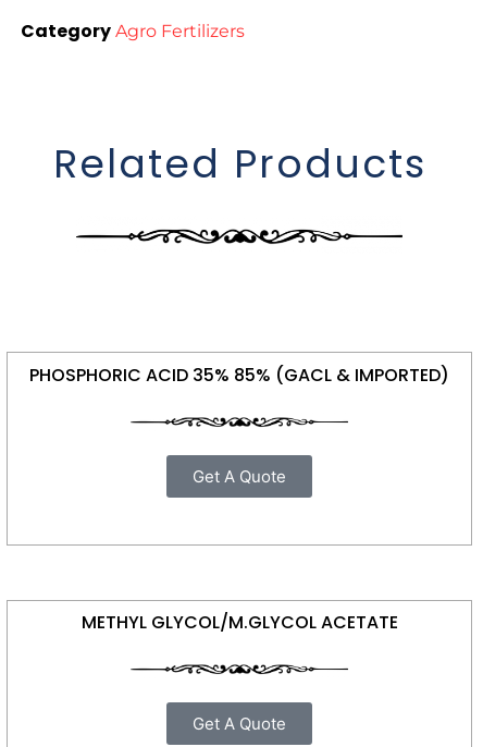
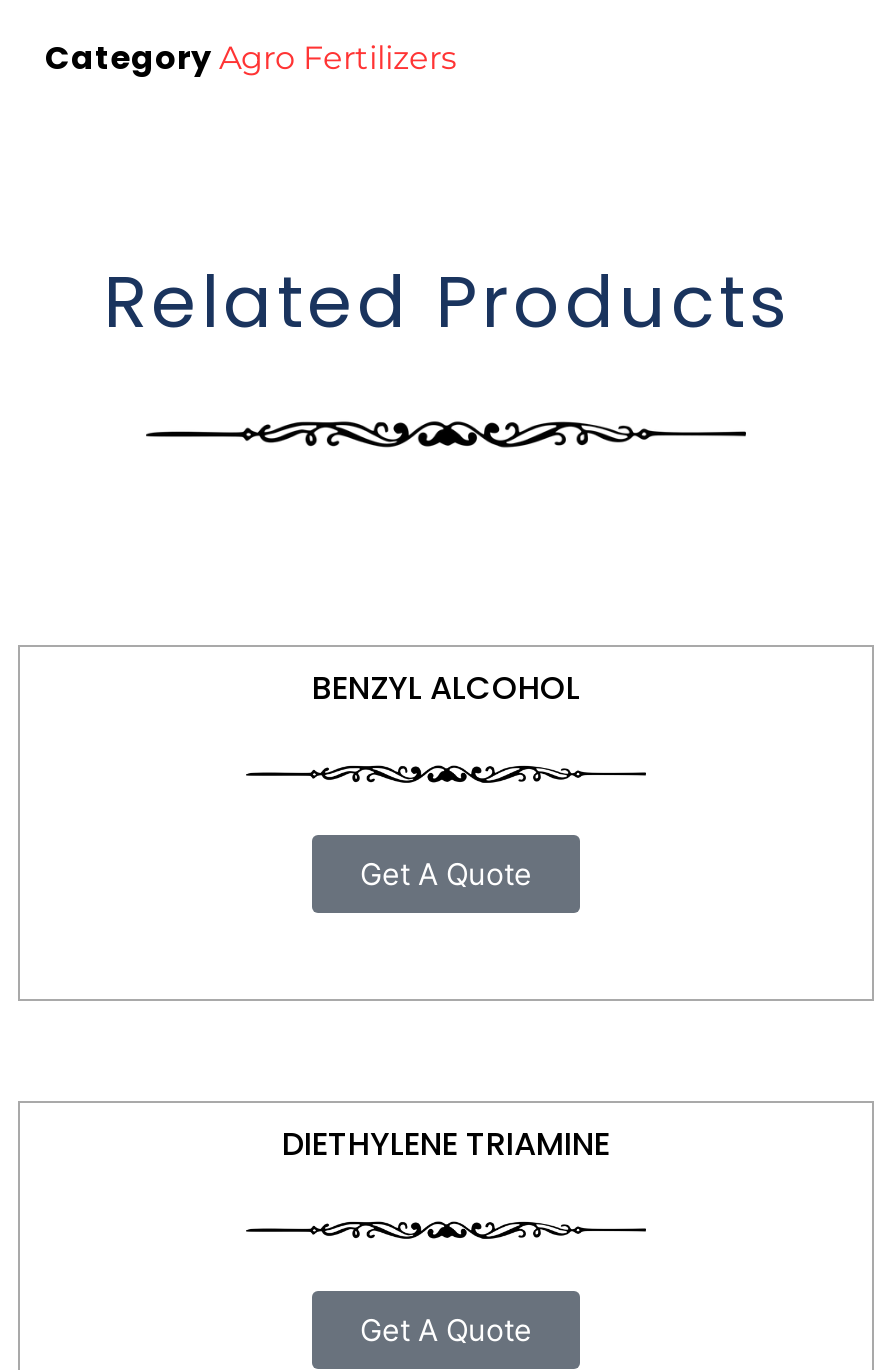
[29,362,449,387] PHOSPHORIC ACID 35% 85% (GACL & IMPORTED) -> [312,666,580,712] BENZYL ALCOHOL
[81,610,398,635] METHYL GLYCOL/M.GLYCOL ACETATE -> [282,1121,610,1167] DIETHYLENE TRIAMINE

